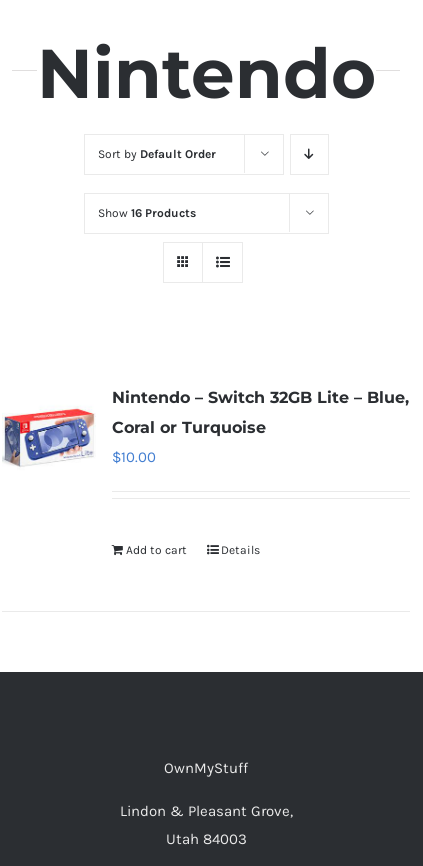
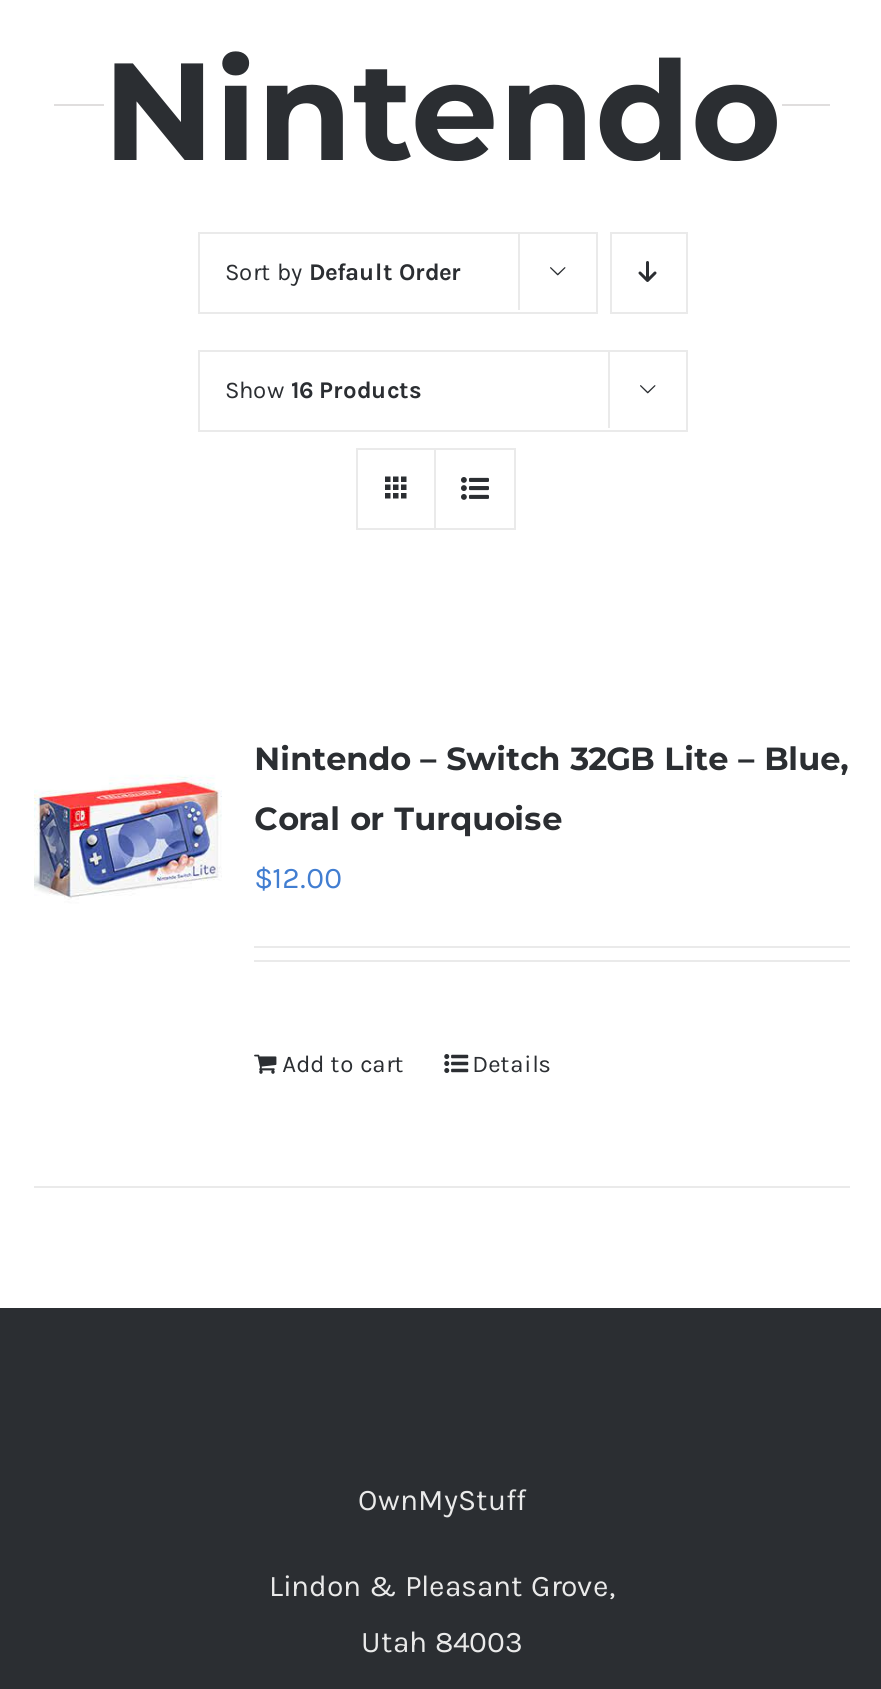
[112,448,156,466] $10.00 -> [254,860,342,896] $12.00

